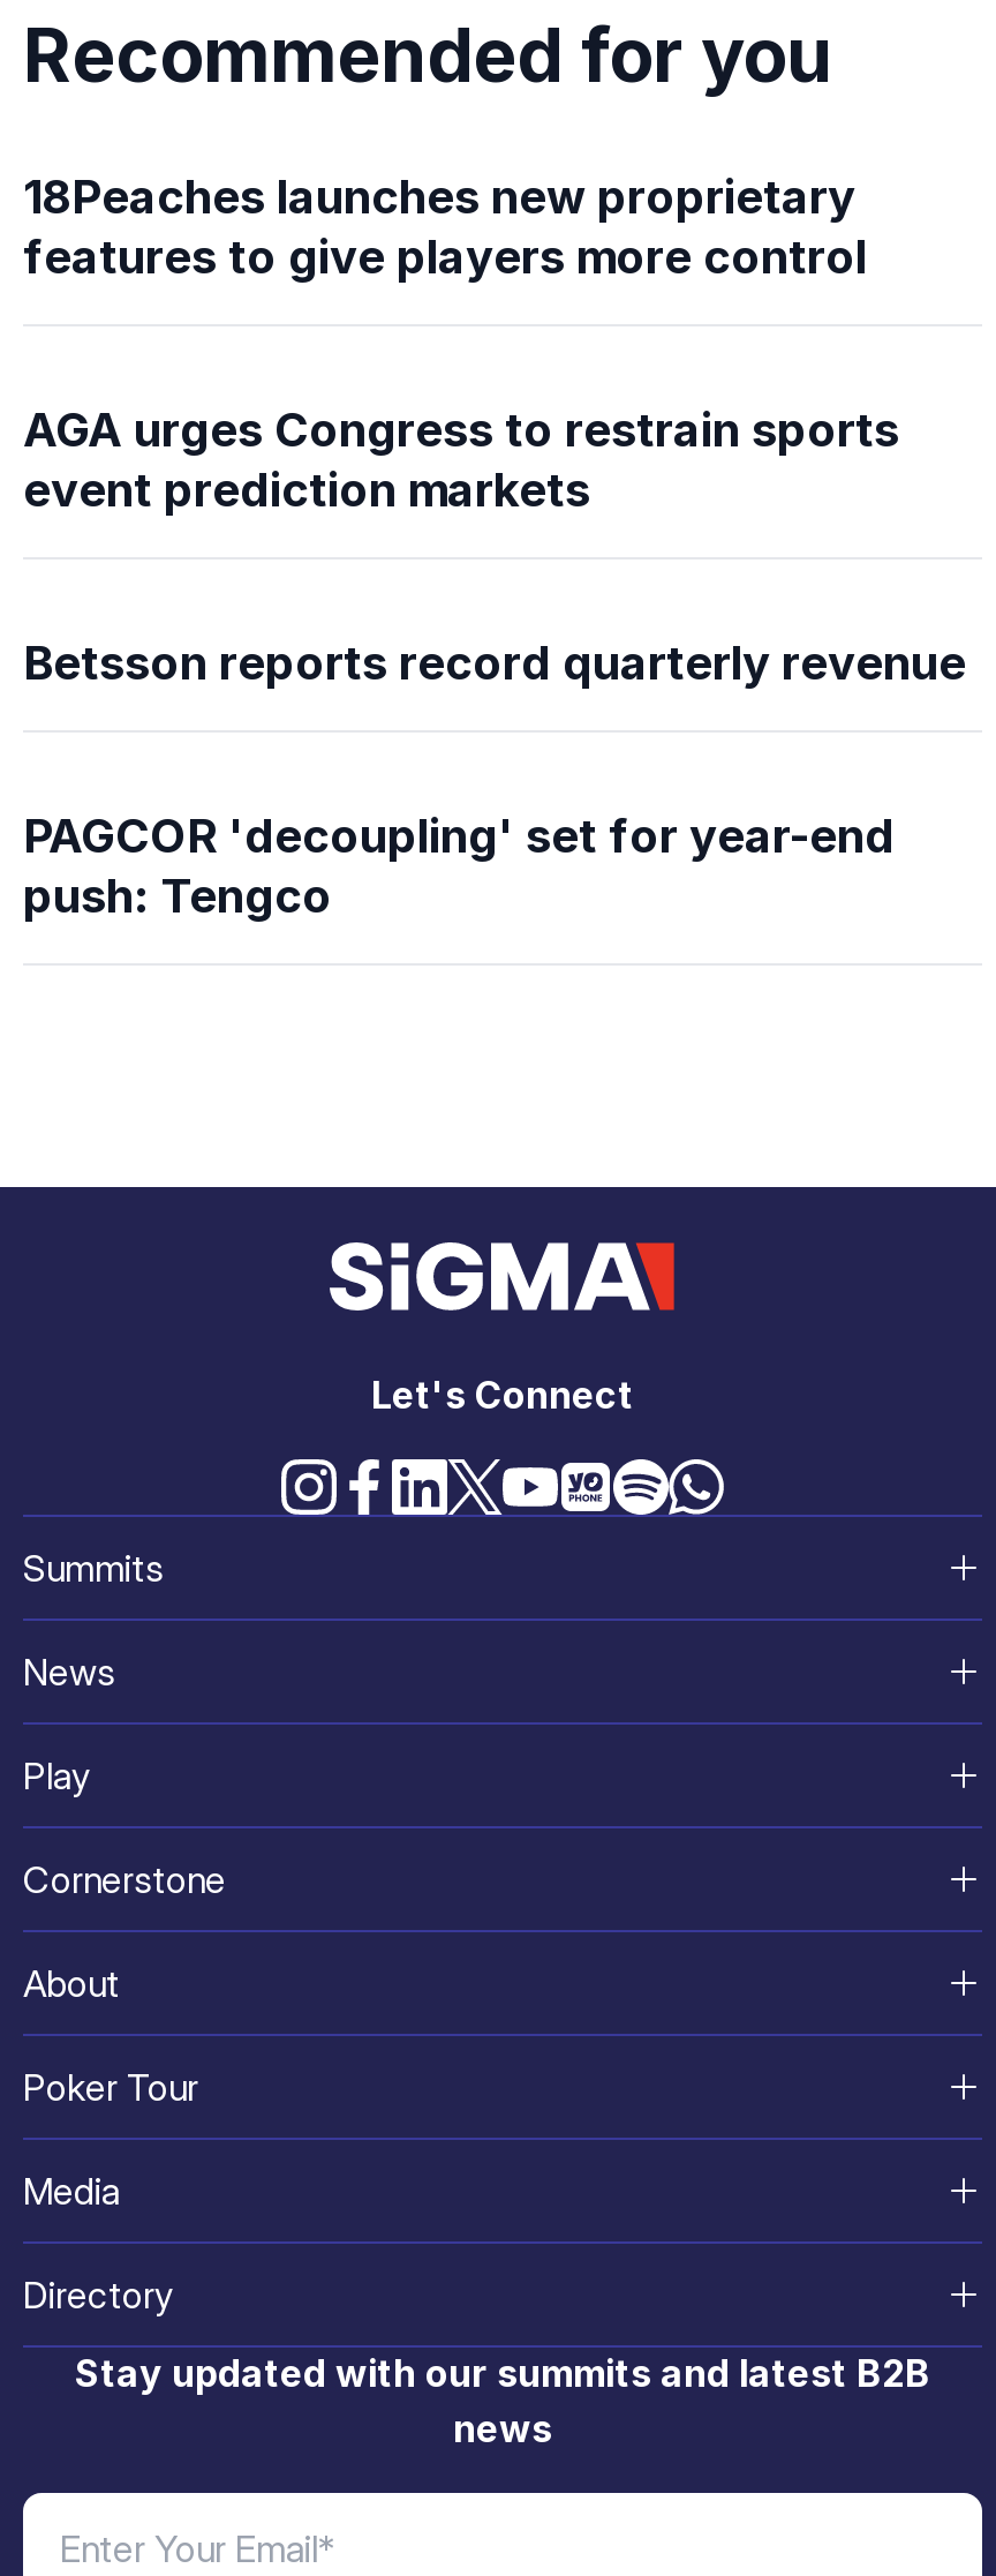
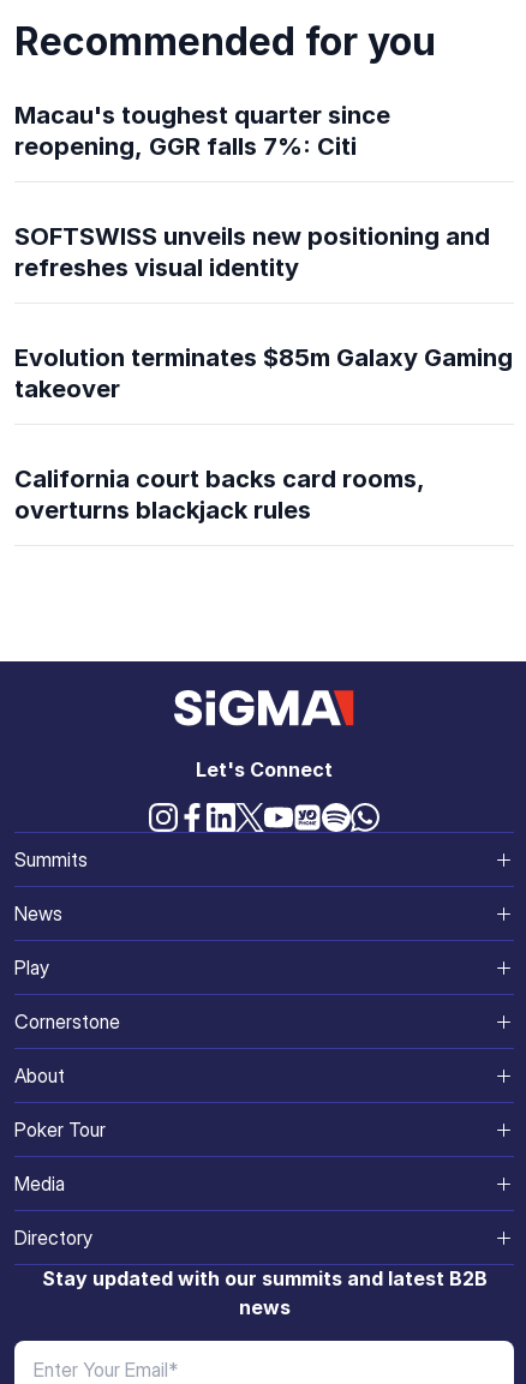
[23,169,867,285] 18Peaches launches new proprietary | features to give players more control -> [14,101,390,161] Macau's toughest quarter since | reopening, GGR falls 7%: Citi
[23,402,899,518] AGA urges Congress to restrain sports | event prediction markets -> [14,222,490,282] SOFTSWISS unveils new positioning and | refreshes visual identity
[23,635,966,691] Betsson reports record quarterly revenue -> [14,343,513,403] Evolution terminates $85m Galaxy Gaming | takeover
[23,808,895,924] PAGCOR 'decoupling' set for year-end | push: Tengco -> [14,464,425,524] California court backs card rooms, | overturns blackjack rules

